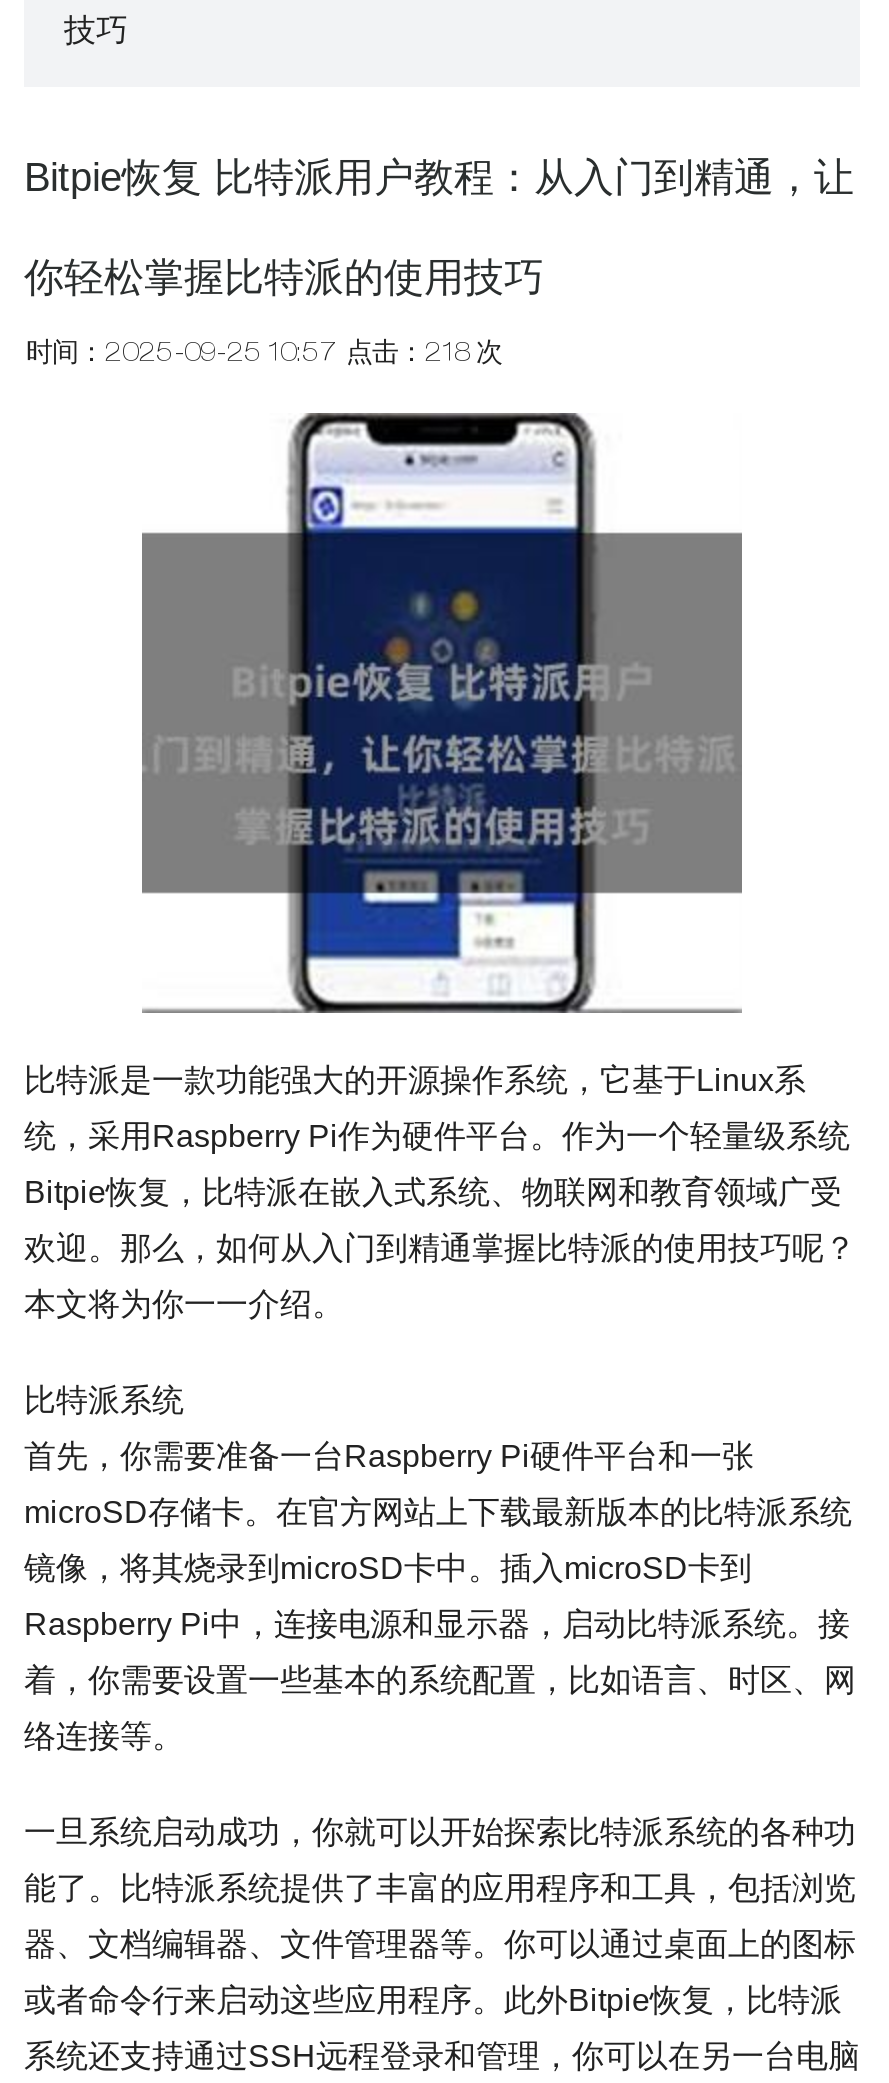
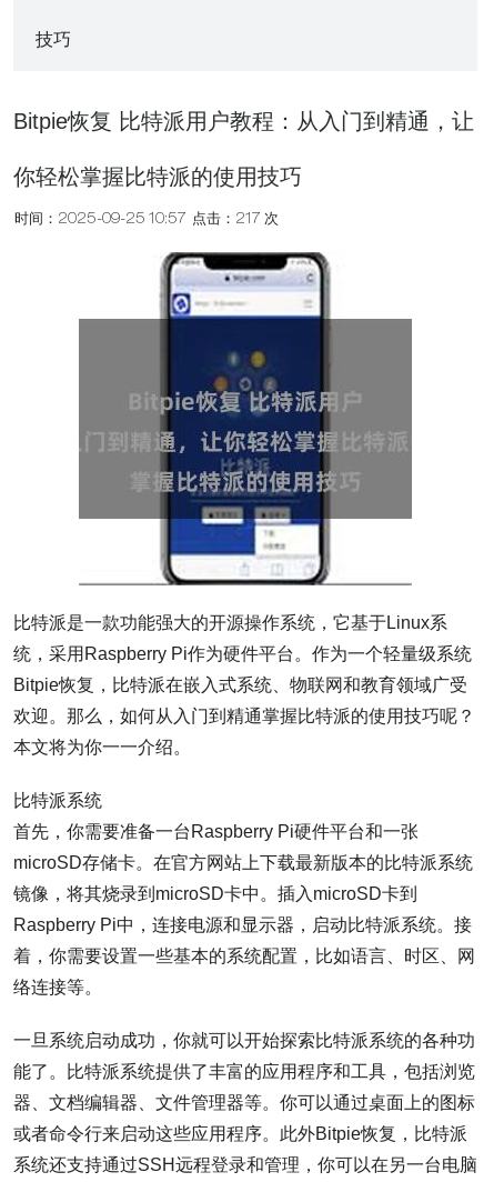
[26,341,502,369] 时间：2025-09-25 10:57 点击：218 次 -> [14,212,279,228] 时间：2025-09-25 10:57 点击：217 次

